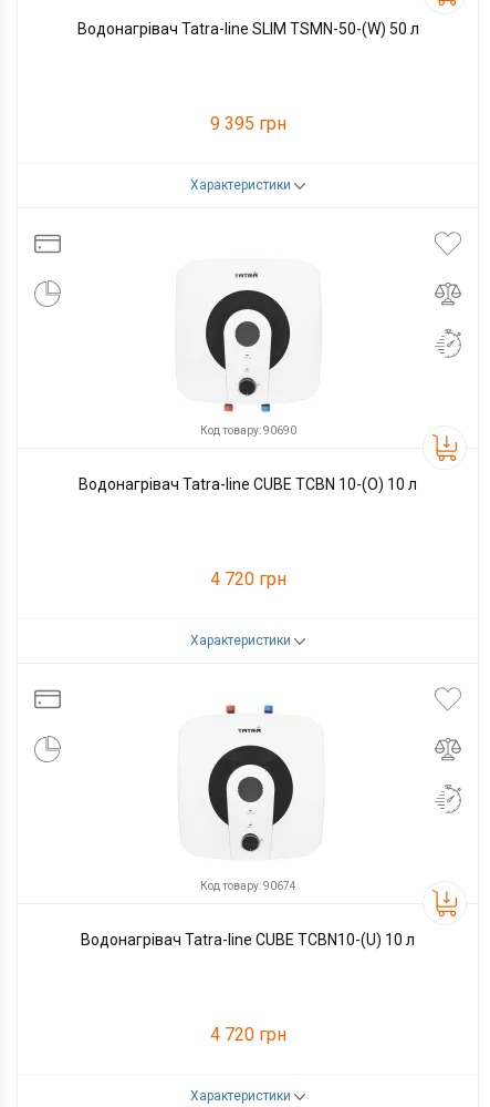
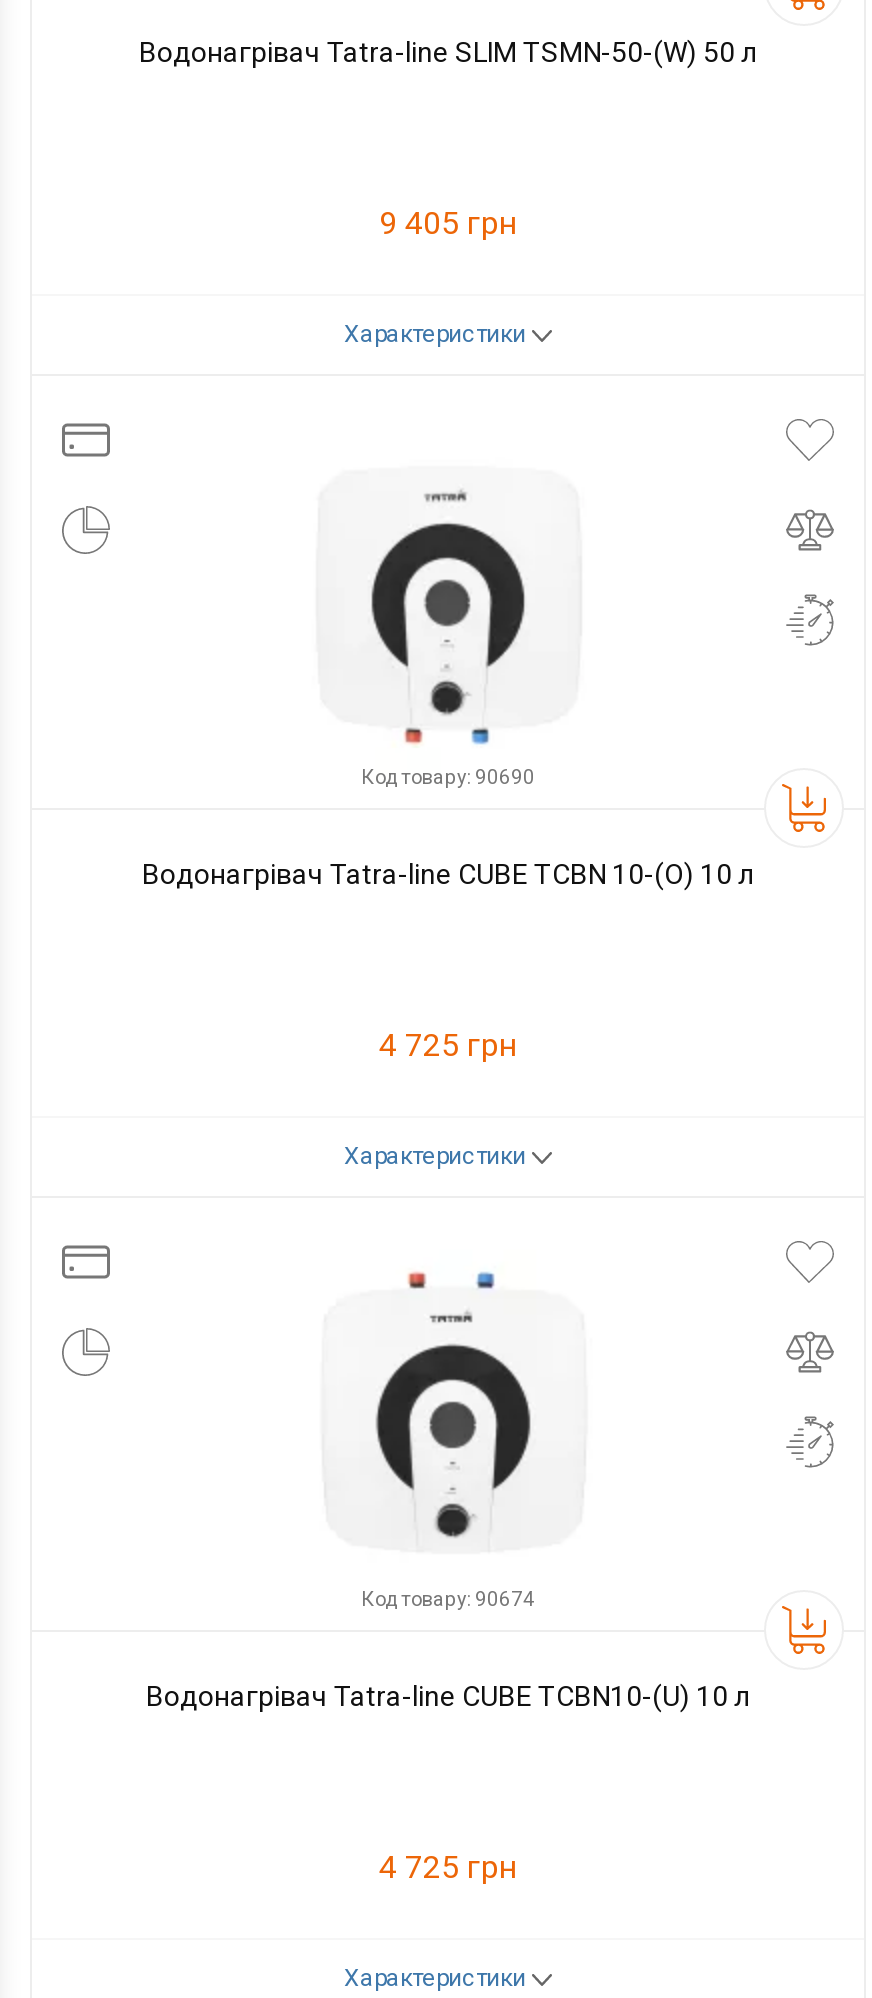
[210,113,286,134] 9 395 грн -> [379,204,517,242] 9 405 грн
[210,568,286,590] 4 720 грн -> [379,1026,517,1064] 4 725 грн
[210,1024,286,1045] 4 720 грн -> [379,1848,517,1886] 4 725 грн

